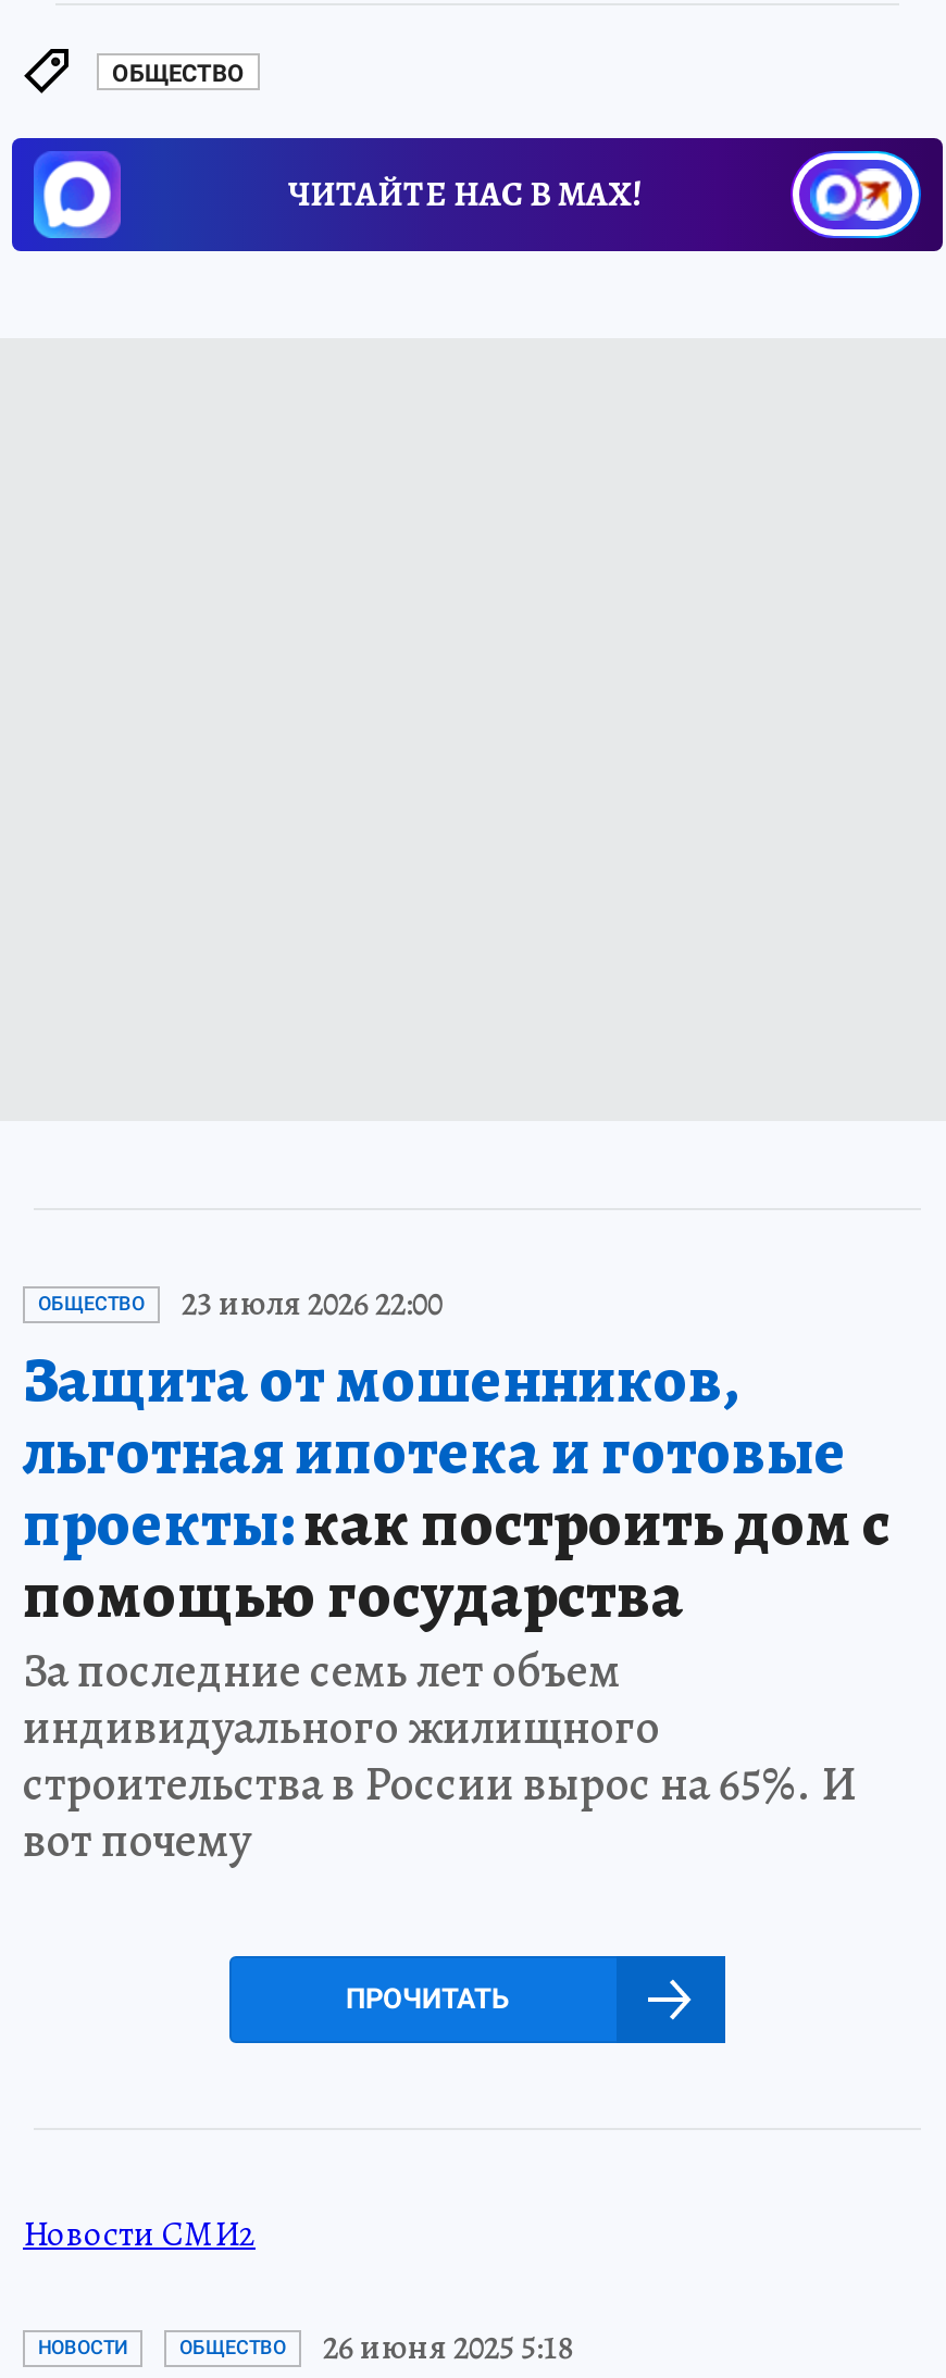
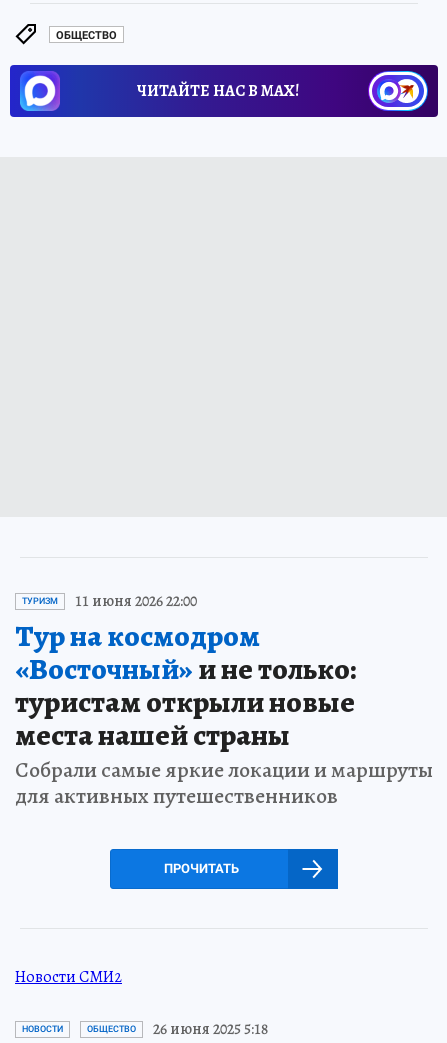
[23,1281,891,1874] ОБЩЕСТВО | 23 июля 2026 22:00 | Защита от мошенников, | льготная ипотека и готовые | проекты:как построить дом с | помощью государства | За последние семь лет объем | индивидуального жилищного | строительства в России вырос на 65%. И | вот почему -> [15,590,433,811] ТУРИЗМ | 11 июня 2026 22:00 | Тур на космодром | «Восточный»и не только: | туристам открыли новые | места нашей страны | Собрали самые яркие локации и маршруты | для активных путешественников

